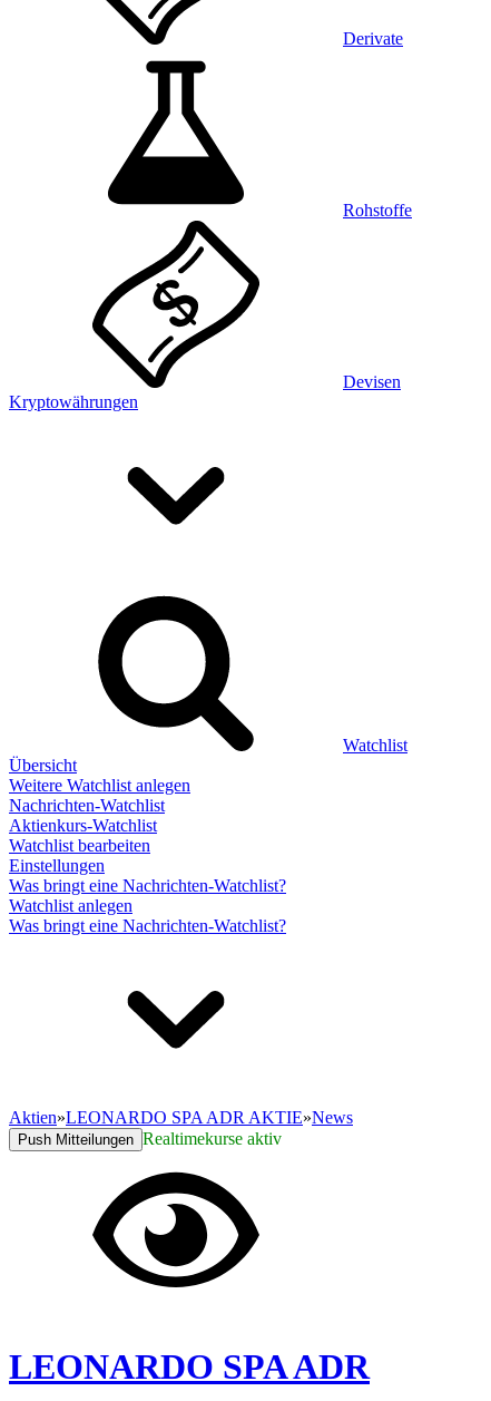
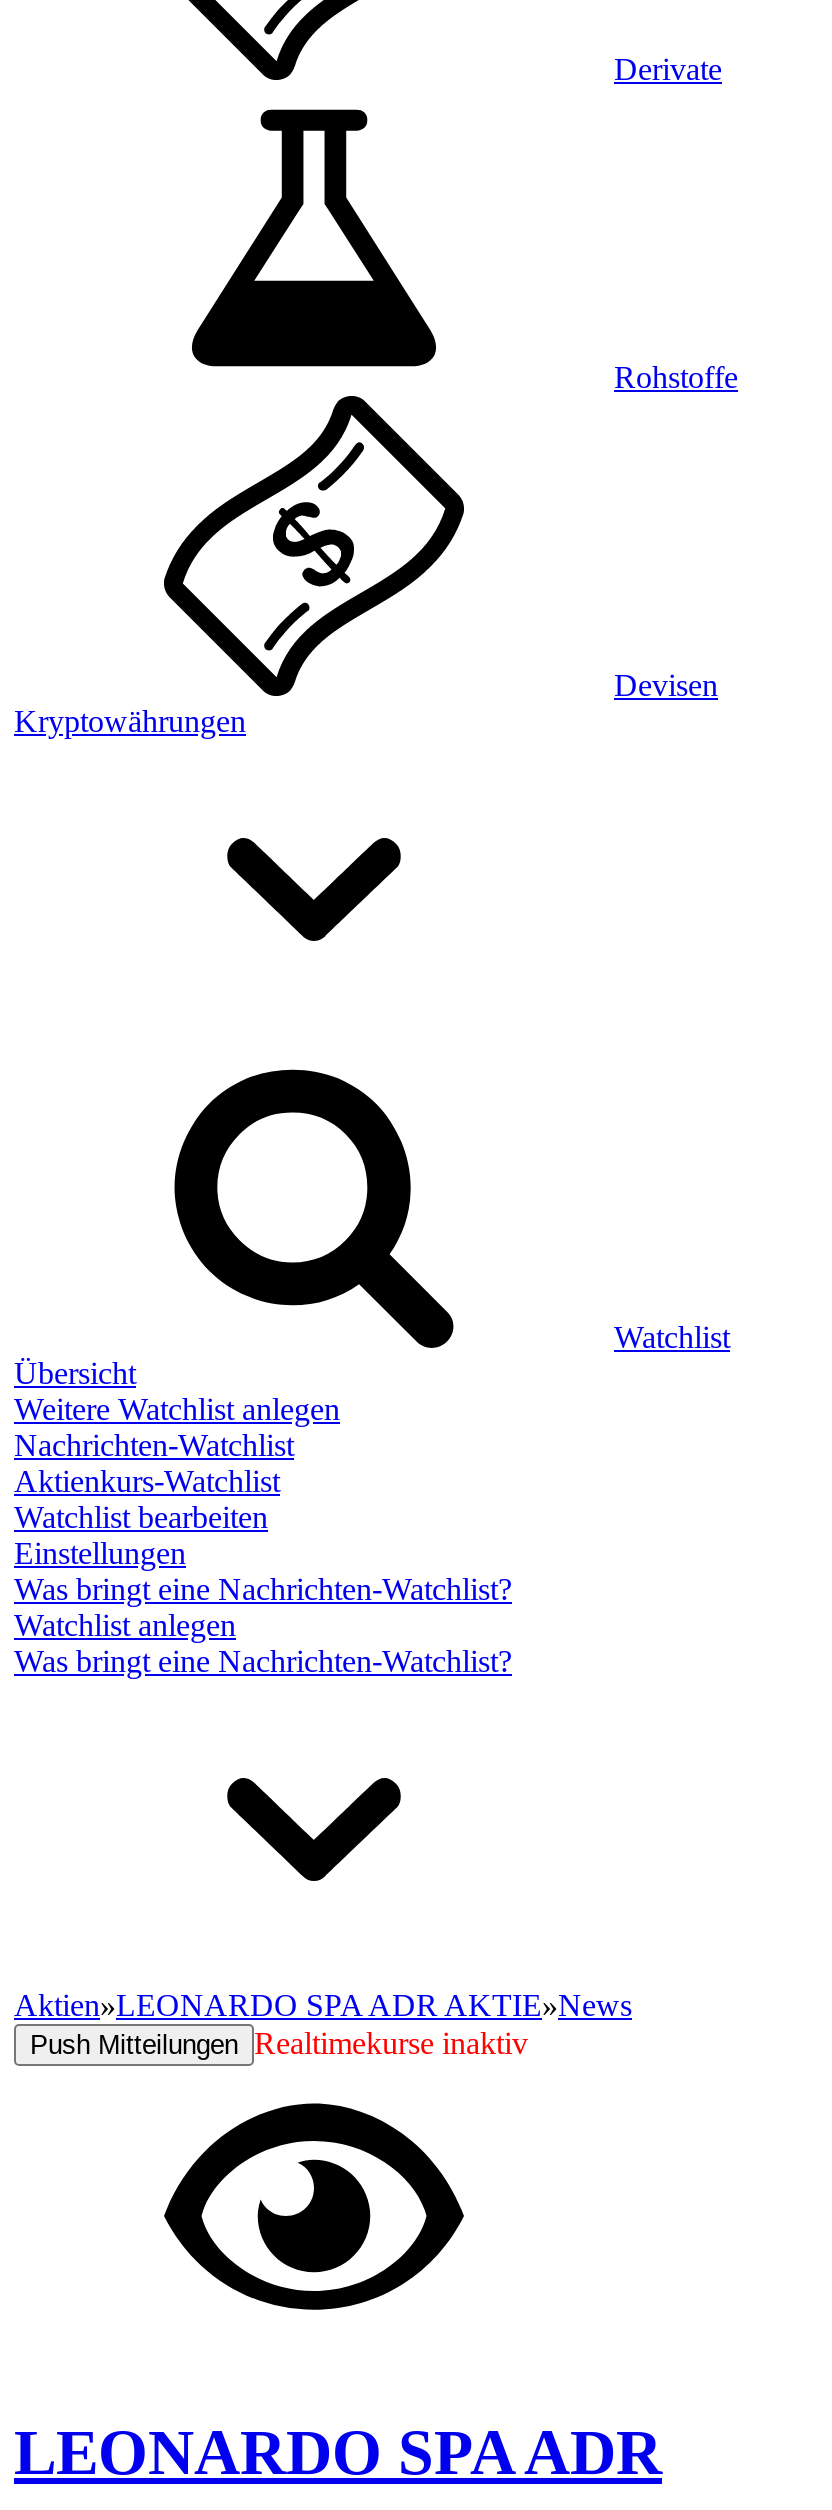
[18,1129,282,1148] Push Mitteilungen Realtimekurse aktiv -> [30,2026,528,2060] Push Mitteilungen Realtimekurse inaktiv

